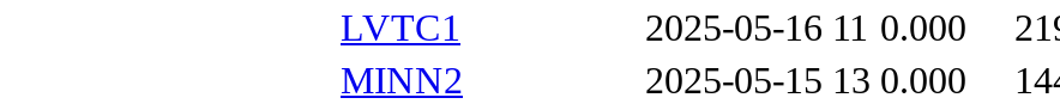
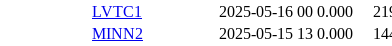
[645,8,966,49] 2025-05-16 11 0.000 -> [219,3,353,20] 2025-05-16 00 0.000

